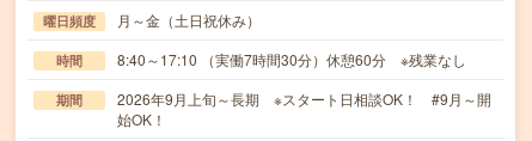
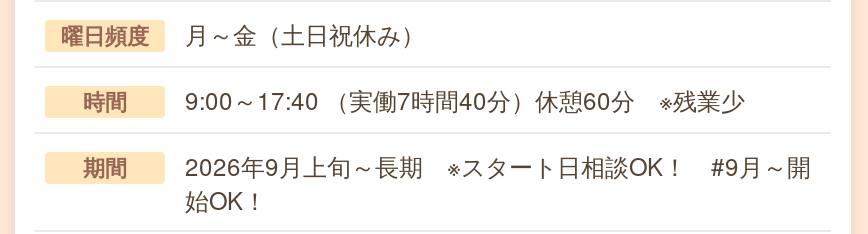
[117,49,466,69] 8:40～17:10 （実働7時間30分）休憩60分 ※残業なし -> [185,82,745,116] 9:00～17:40 （実働7時間40分）休憩60分 ※残業少

